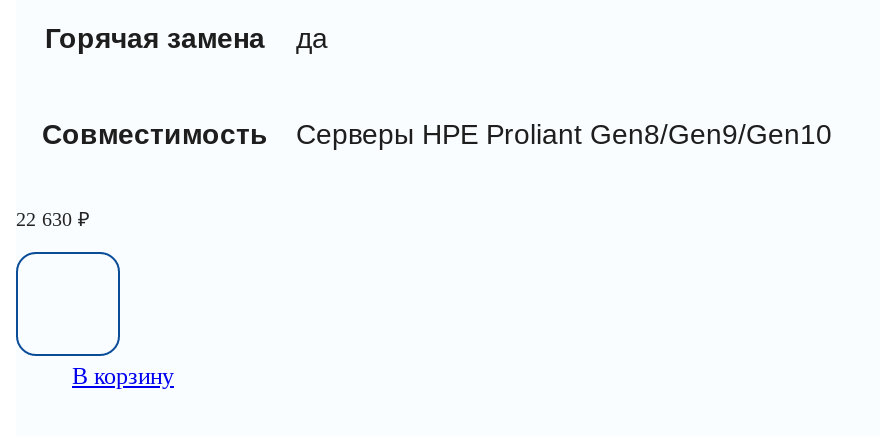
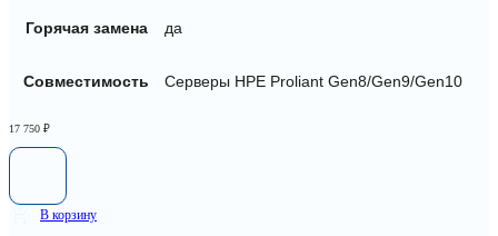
[16,209,90,231] 22 630 ₽ -> [9,122,50,134] 17 750 ₽

